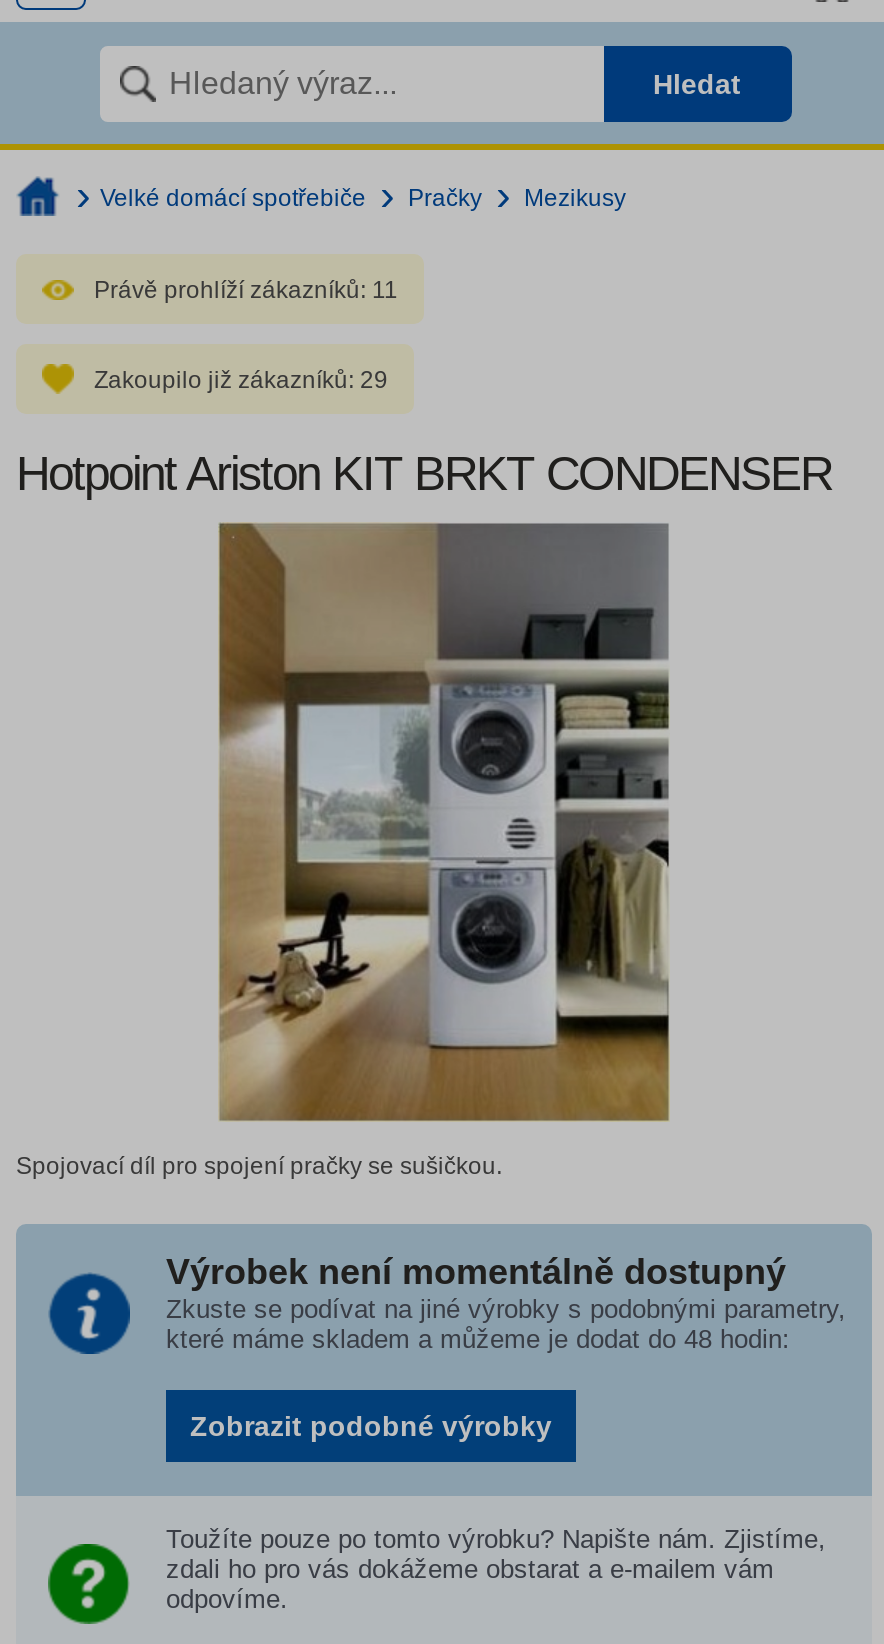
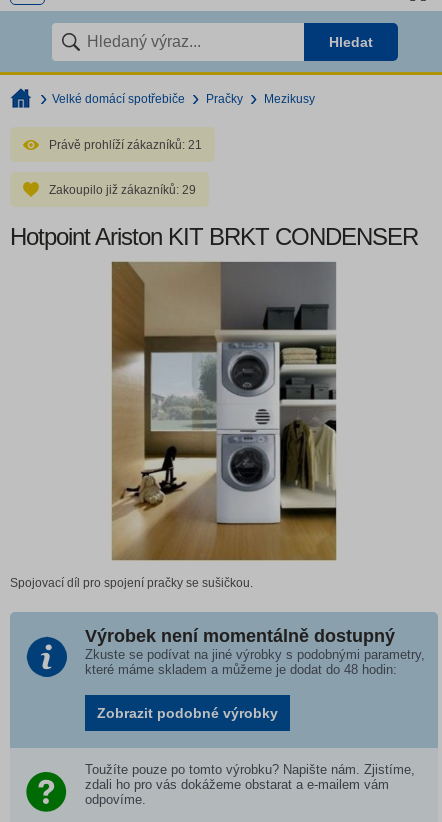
[94,276,398,304] Právě prohlíží zákazníků: 11 -> [49,138,202,152] Právě prohlíží zákazníků: 21

